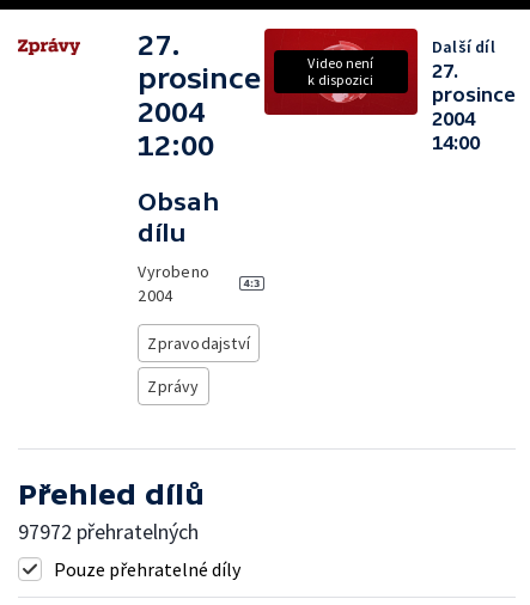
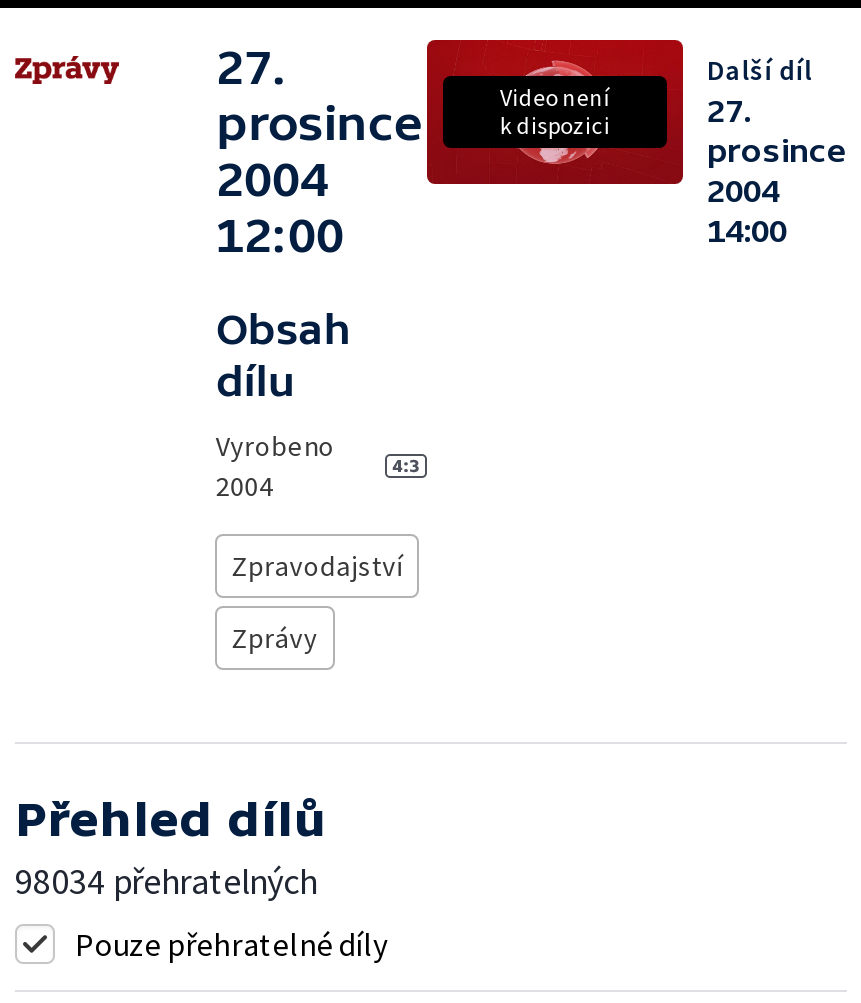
[18,518,199,545] 97972 přehratelných -> [15,858,317,904] 98034 přehratelných

